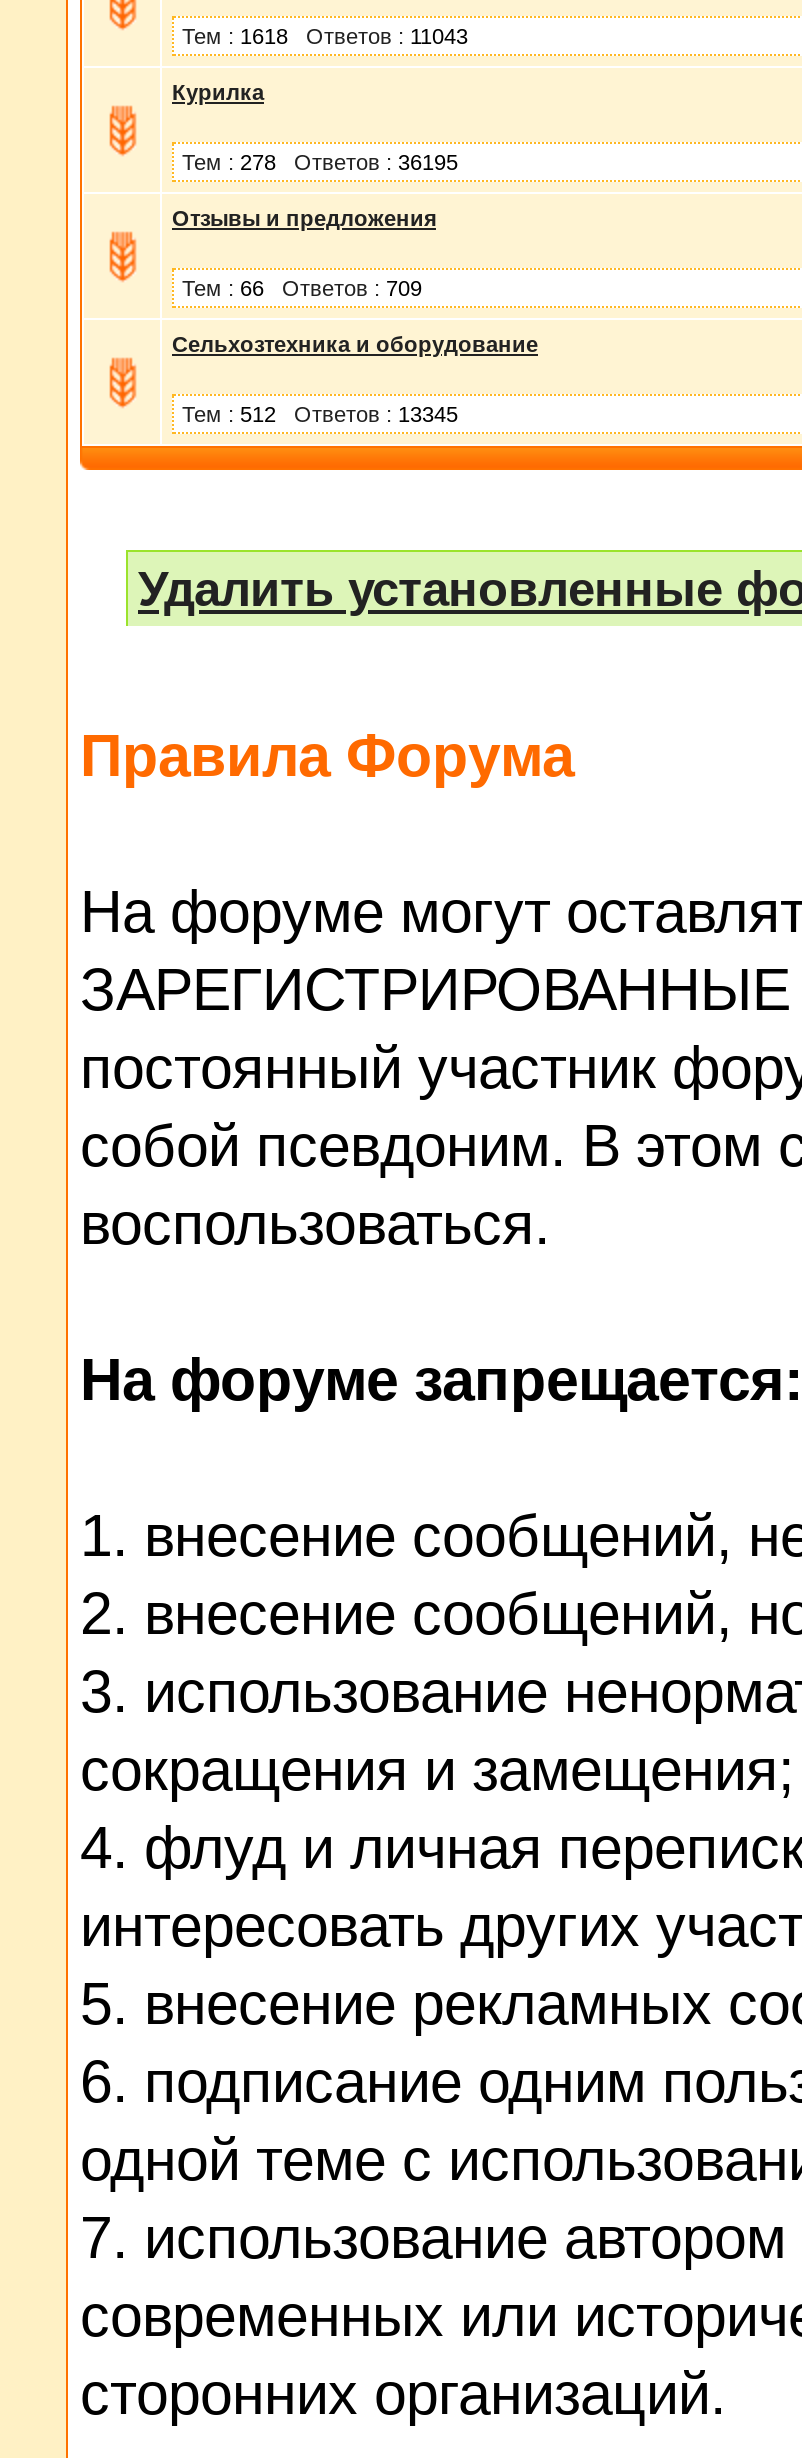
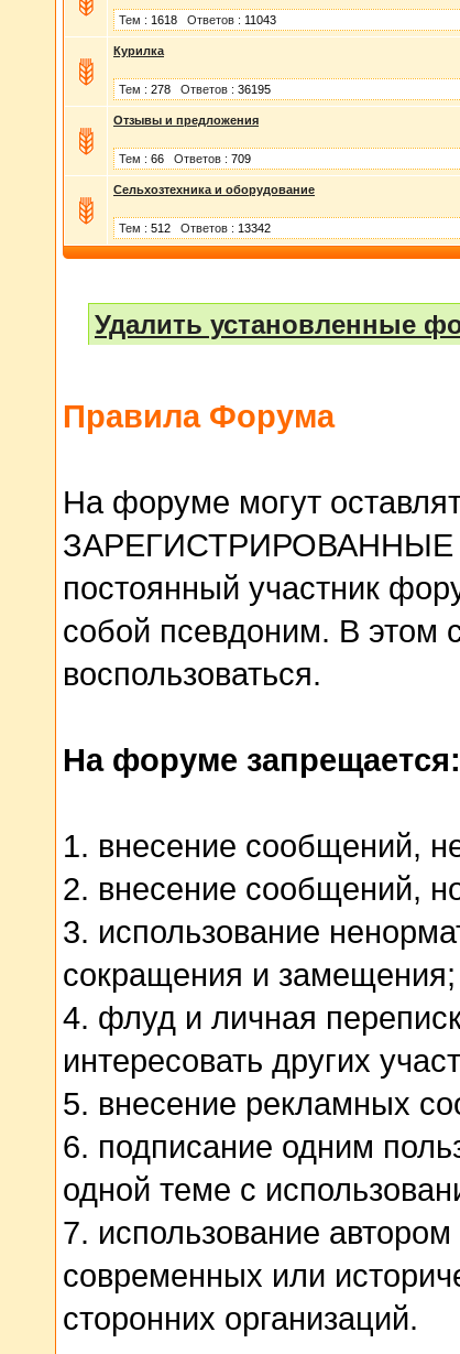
[182,402,458,426] Тем : 512 Ответов : 13345 -> [119,221,271,235] Тем : 512 Ответов : 13342

